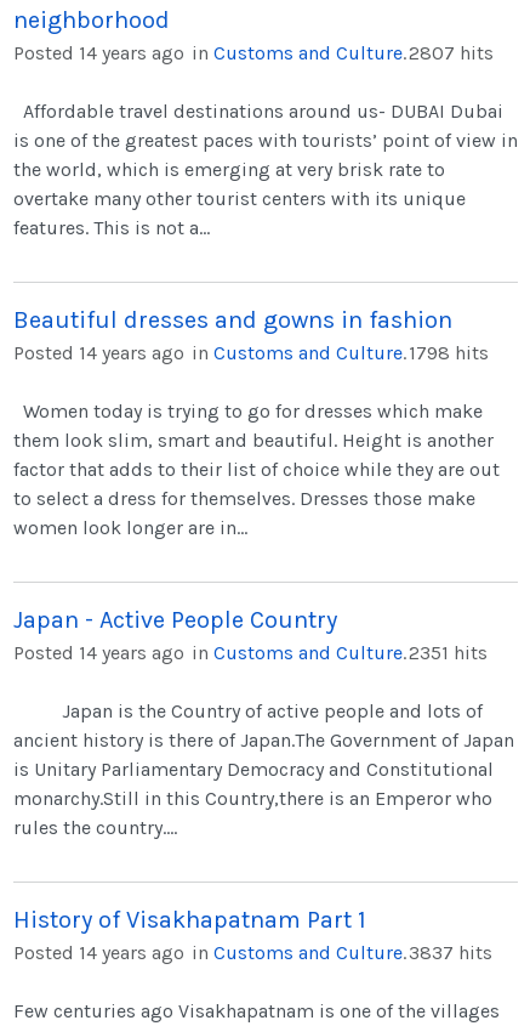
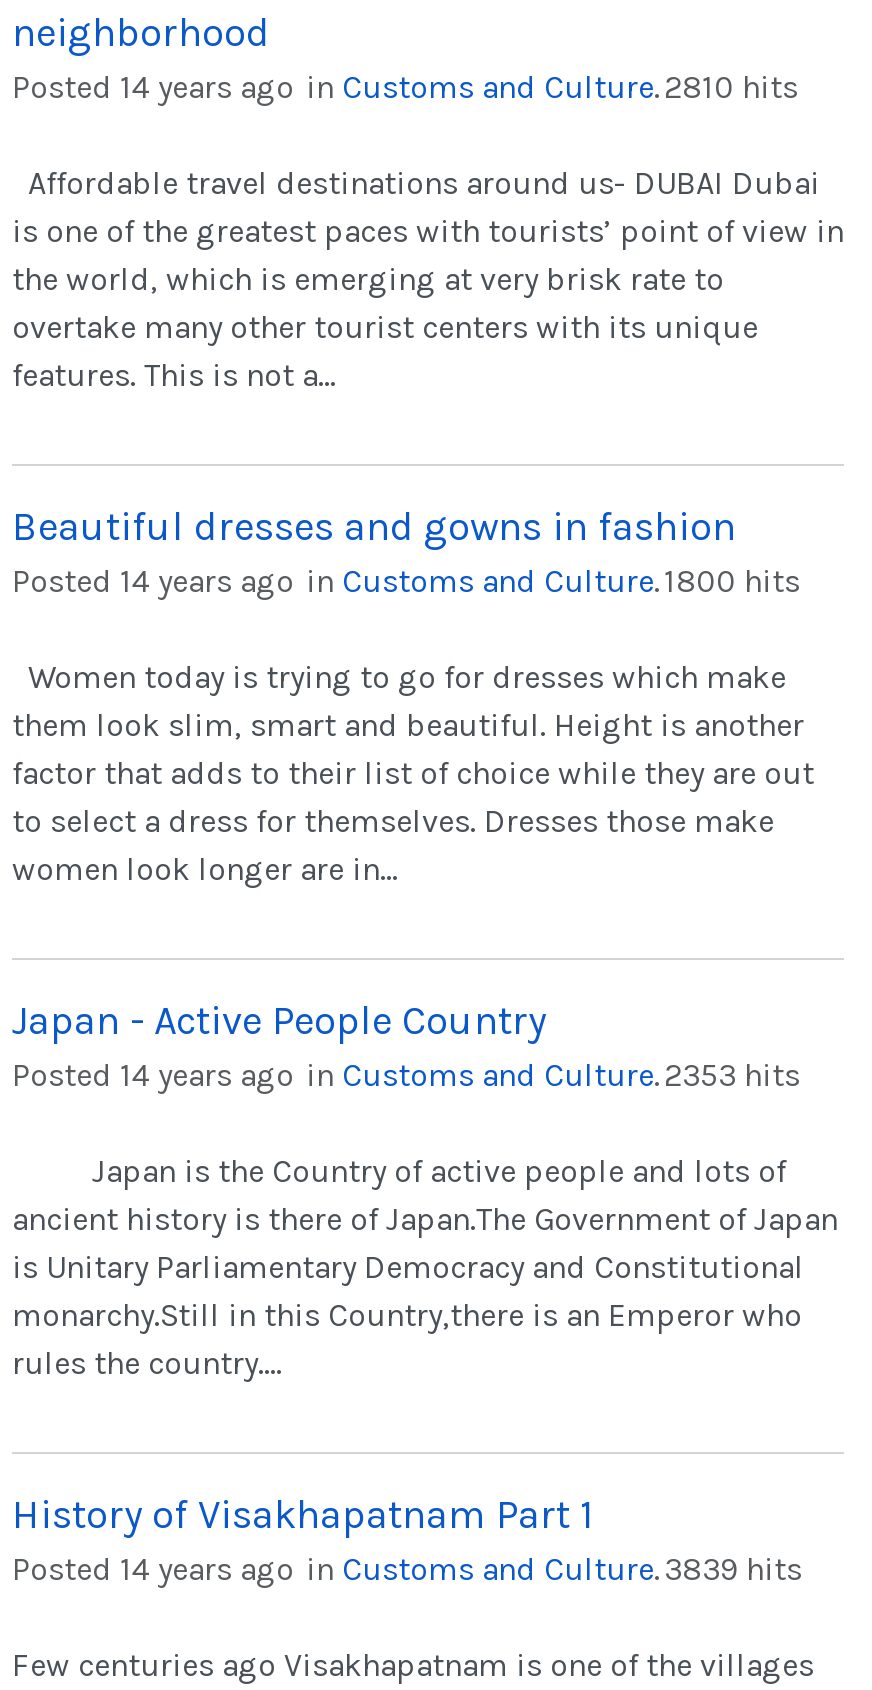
[13,42,494,65] Posted 14 years ago in Customs and Culture. 2807 hits -> [12,69,798,107] Posted 14 years ago in Customs and Culture. 2810 hits
[13,342,489,365] Posted 14 years ago in Customs and Culture. 1798 hits -> [12,563,800,601] Posted 14 years ago in Customs and Culture. 1800 hits
[13,641,488,665] Posted 14 years ago in Customs and Culture. 2351 hits -> [12,1057,800,1095] Posted 14 years ago in Customs and Culture. 2353 hits
[13,941,492,964] Posted 14 years ago in Customs and Culture. 3837 hits -> [12,1551,802,1589] Posted 14 years ago in Customs and Culture. 3839 hits

